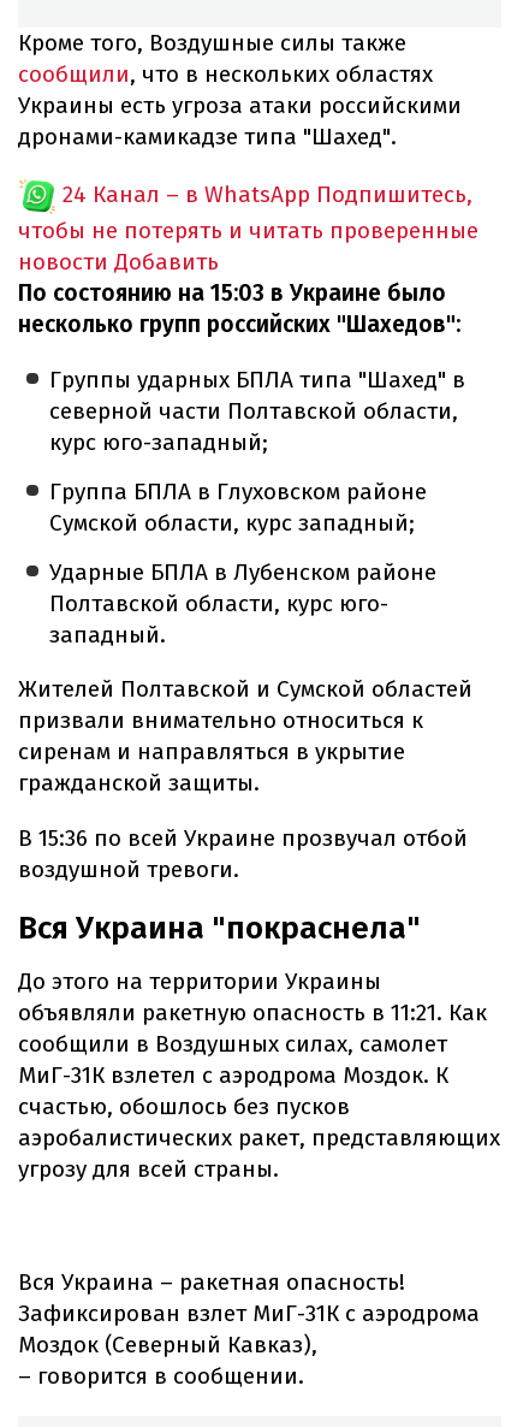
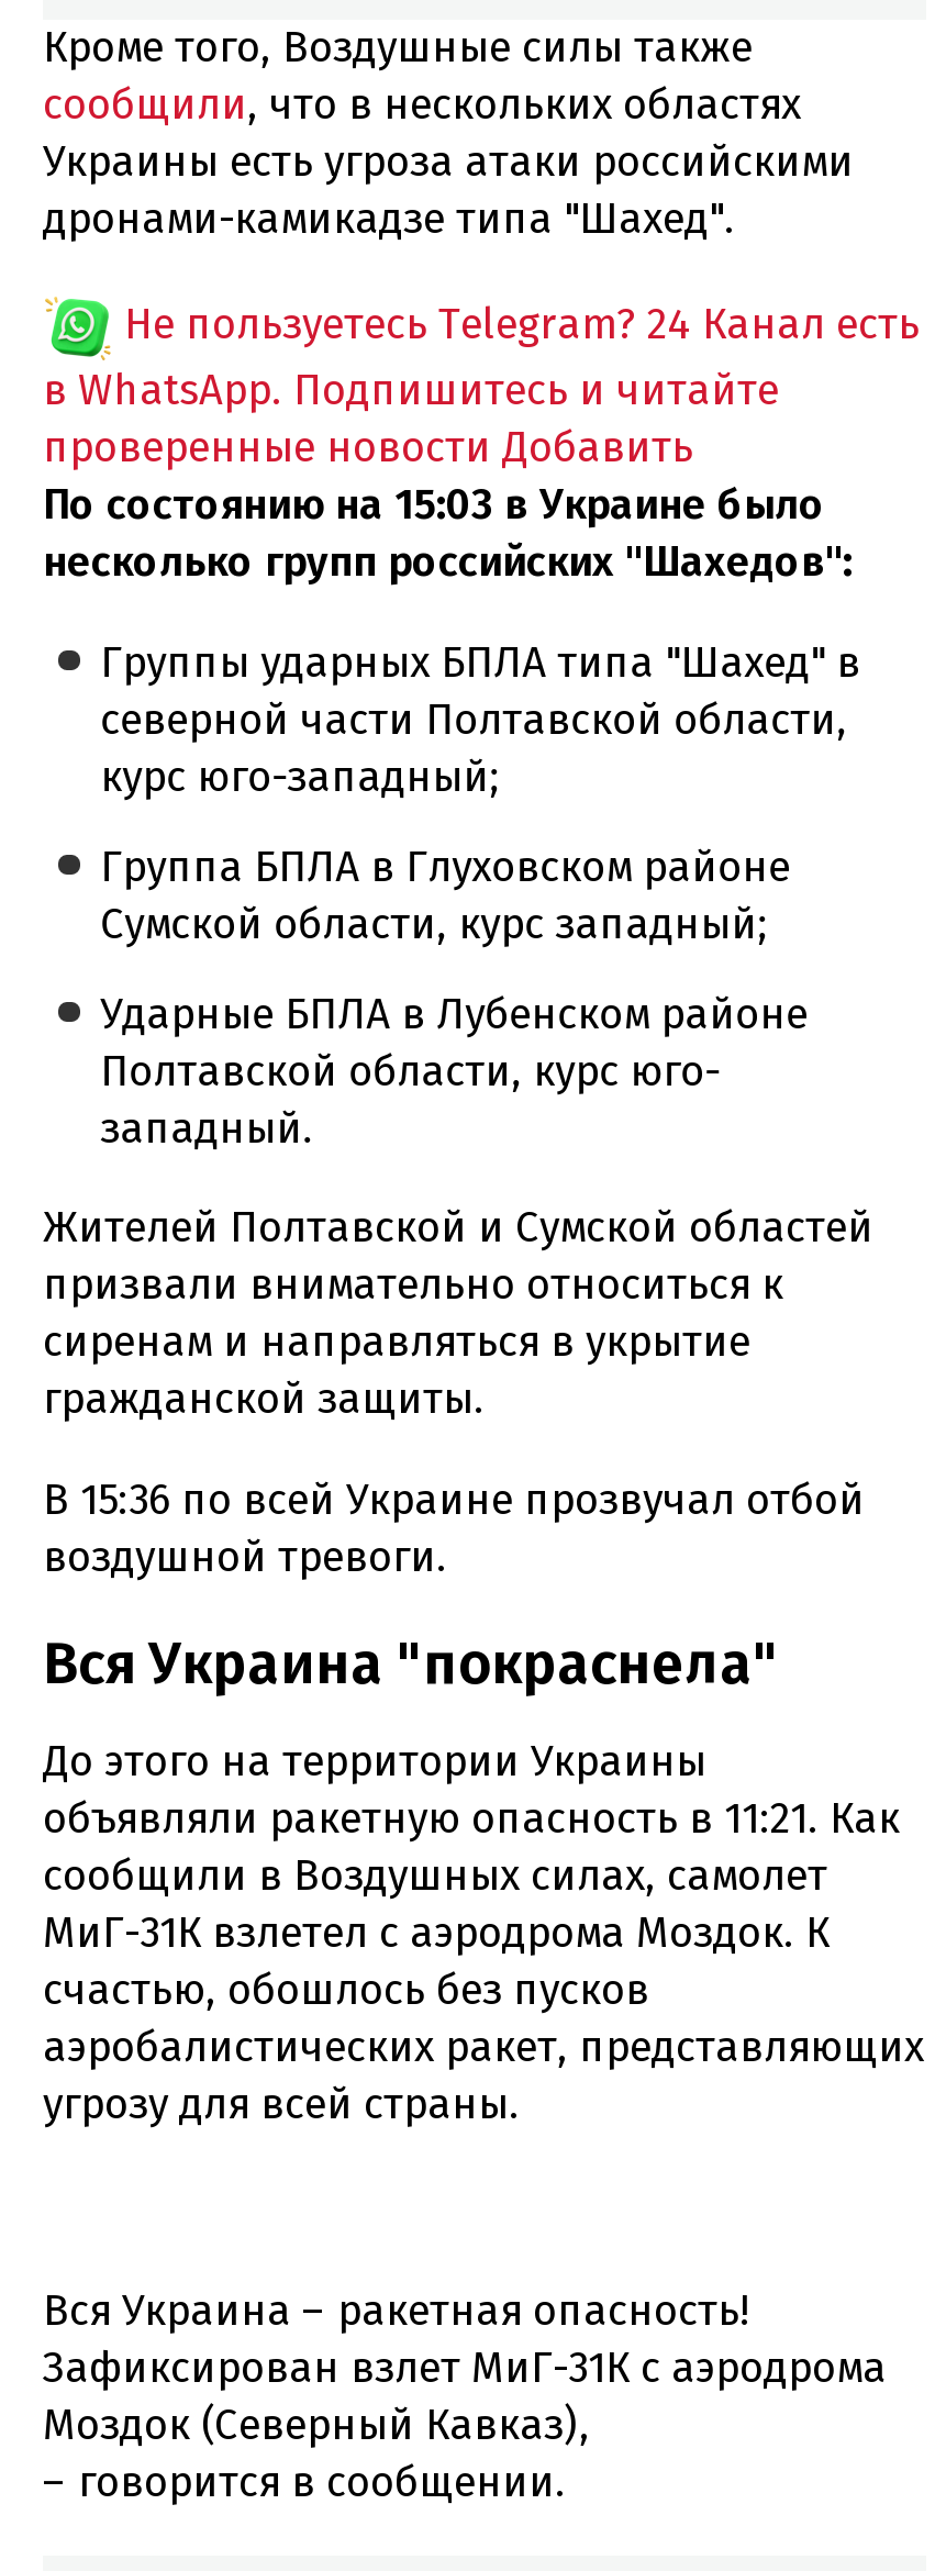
[18,180,479,275] 24 Канал – в WhatsApp Подпишитесь, | чтобы не потерять и читать проверенные | новости Добавить -> [43,298,920,472] Не пользуетесь Telegram? 24 Канал есть | в WhatsApp. Подпишитесь и читайте | проверенные новости Добавить

